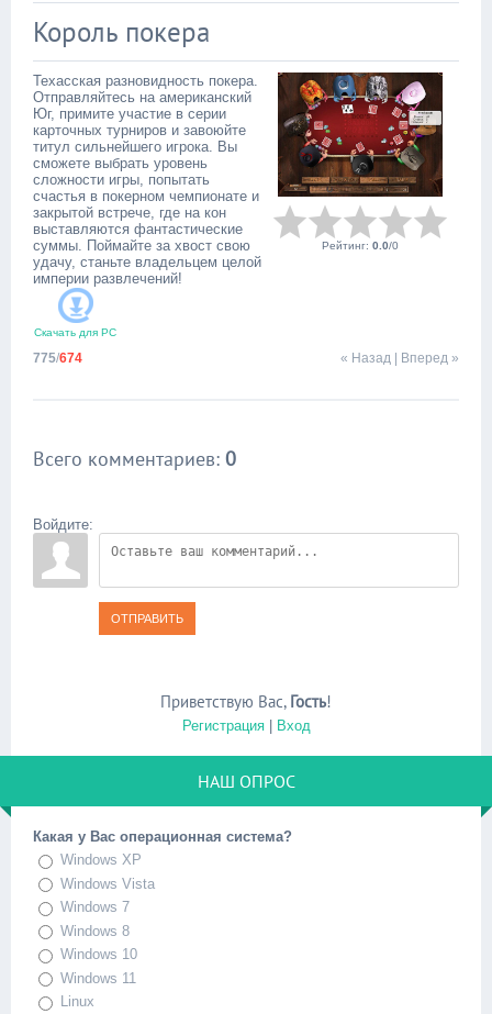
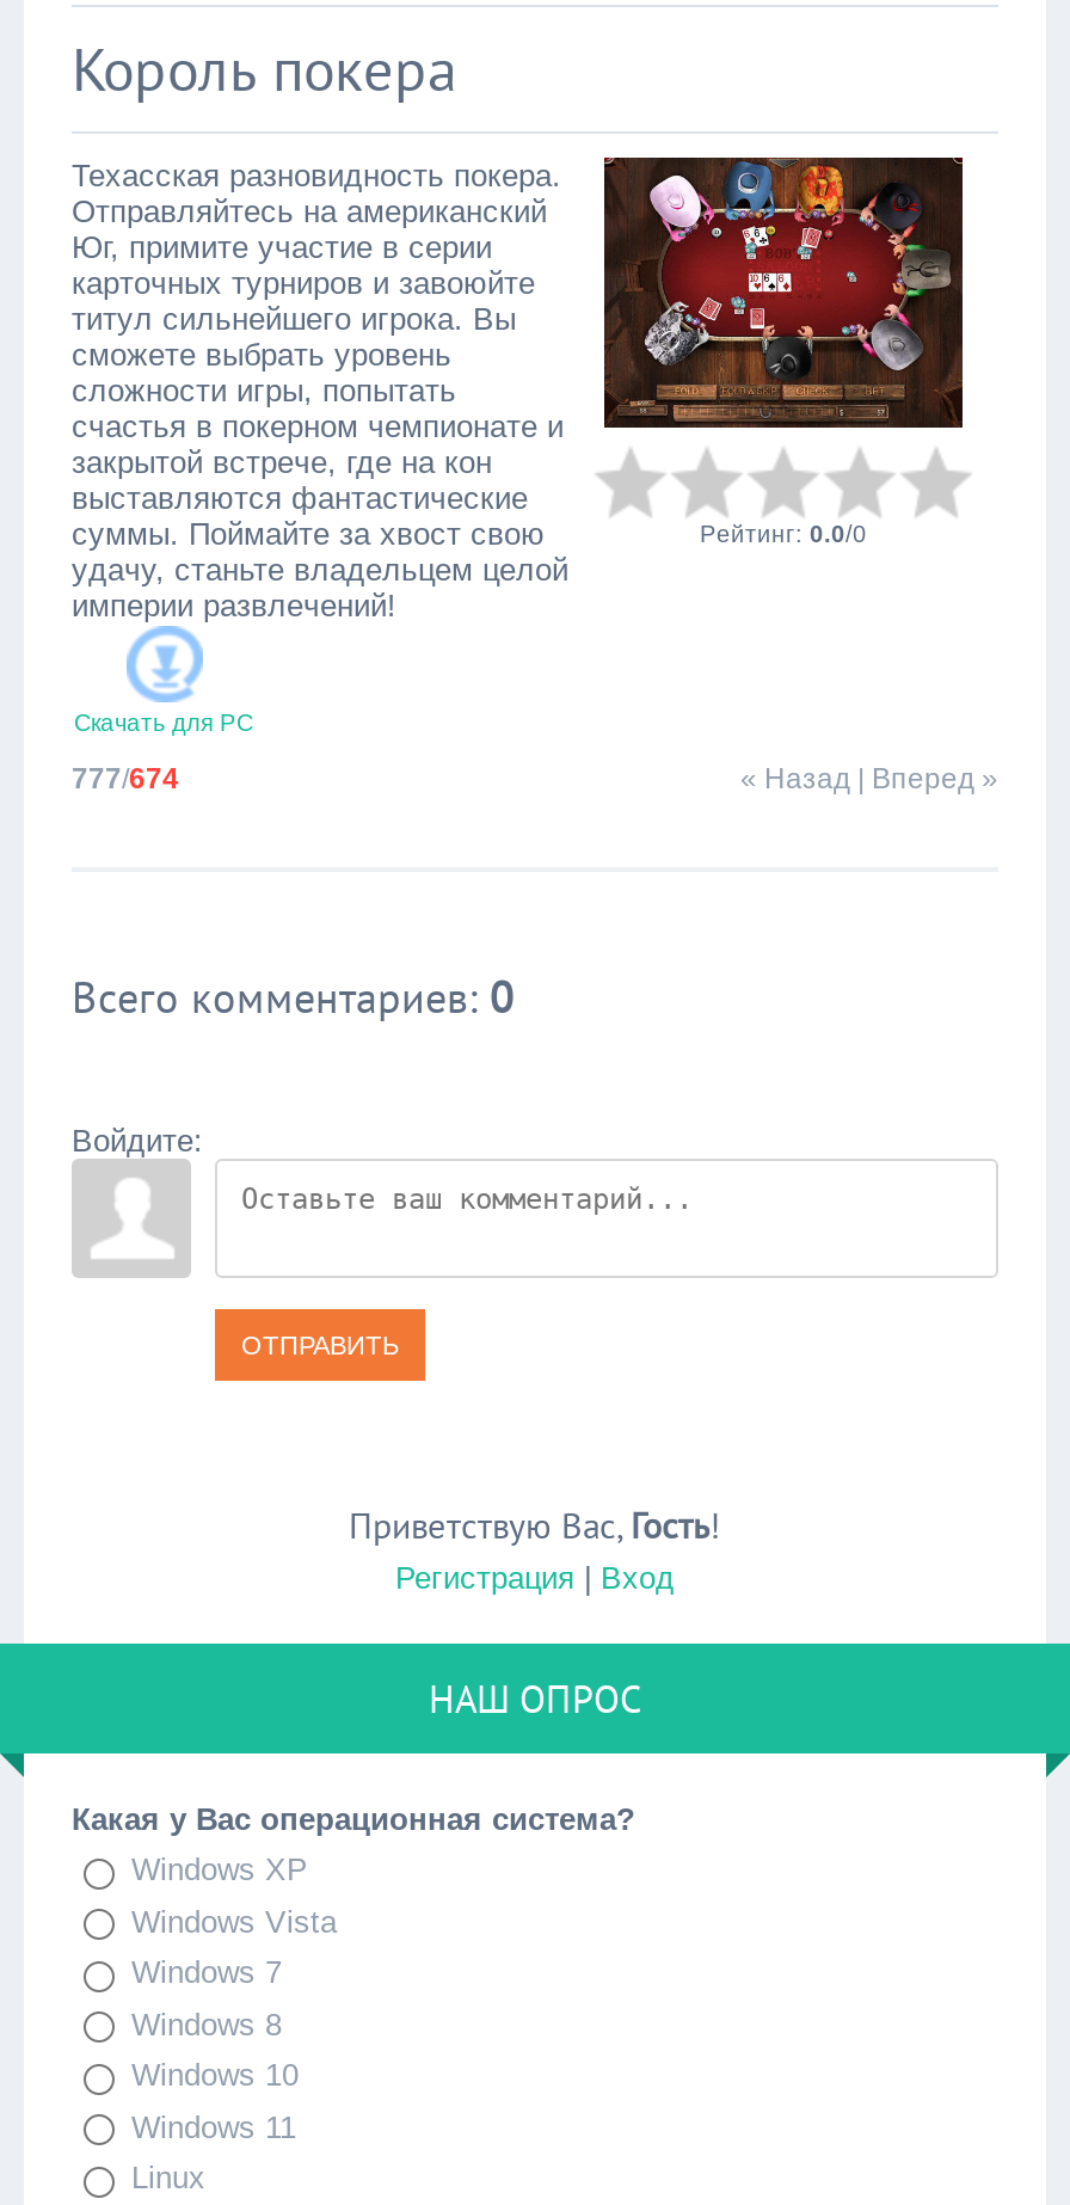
[280,74,443,169] [image] -> [621,165,963,370] [image]
[33,350,82,366] 775/674 -> [72,762,179,796] 777/674

